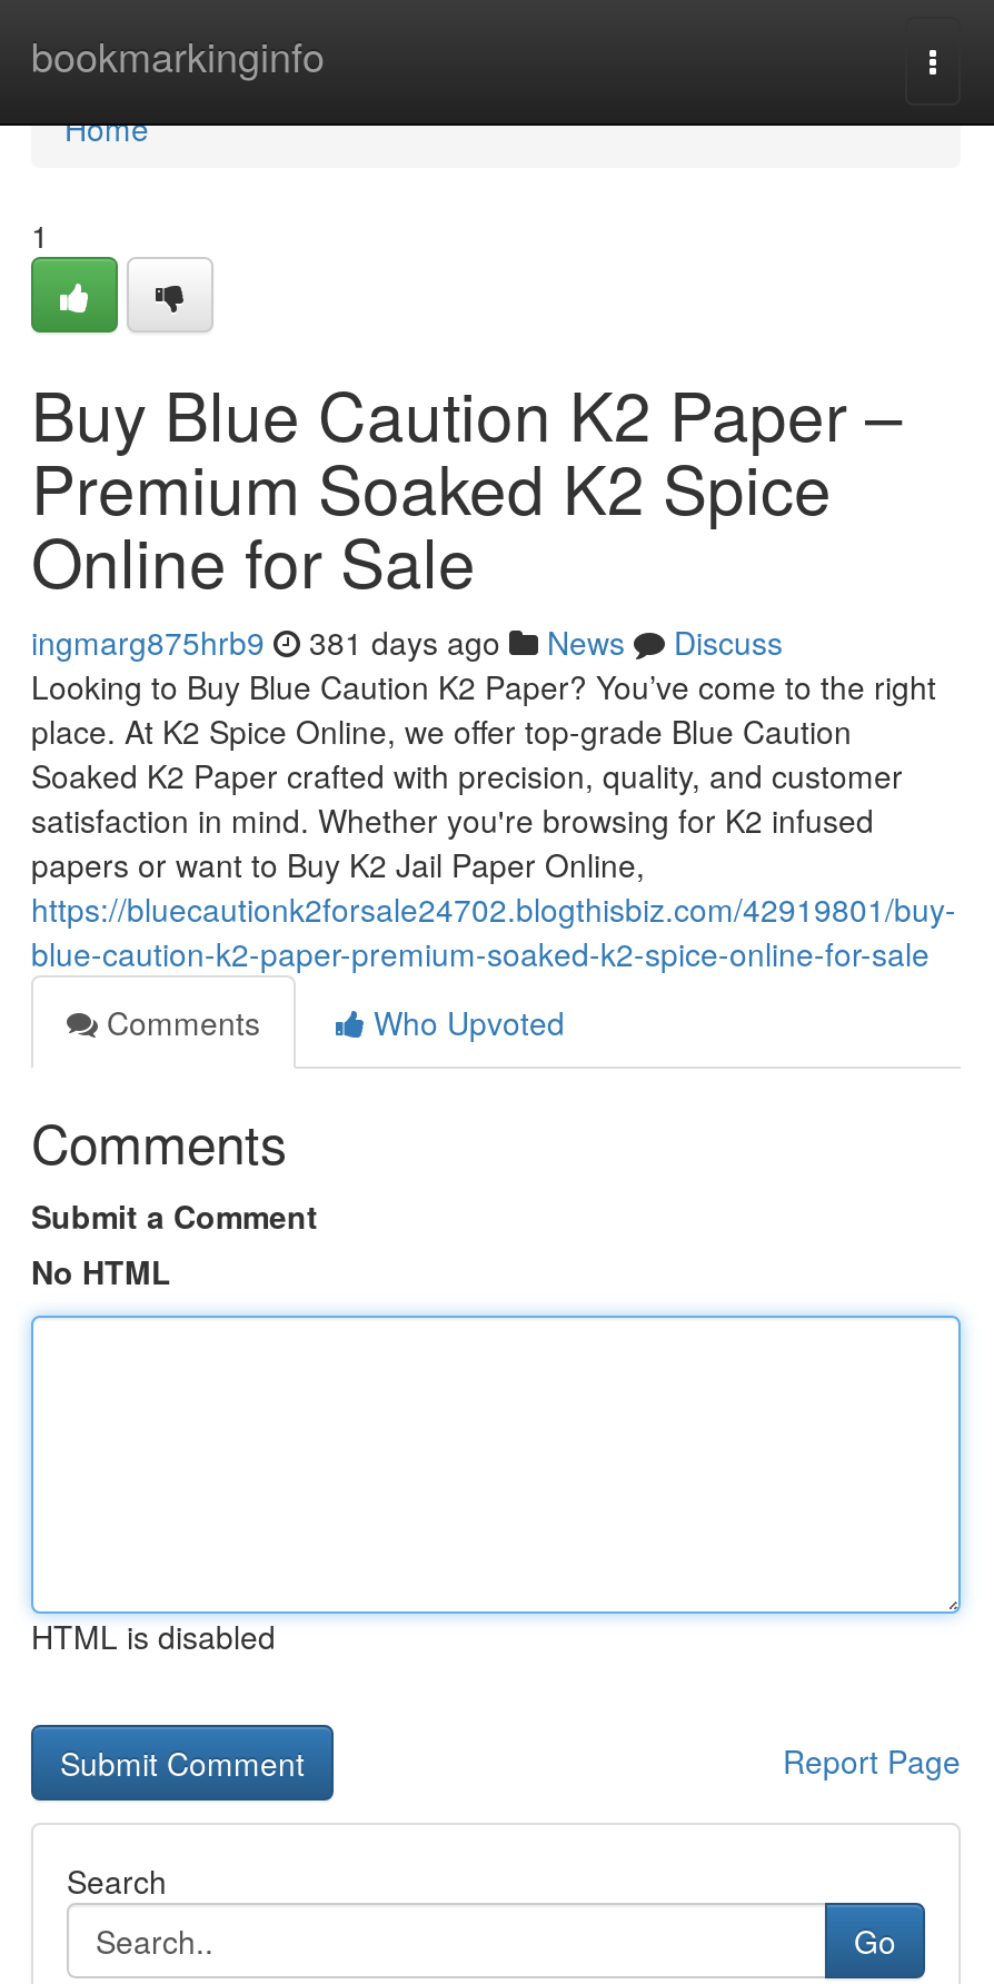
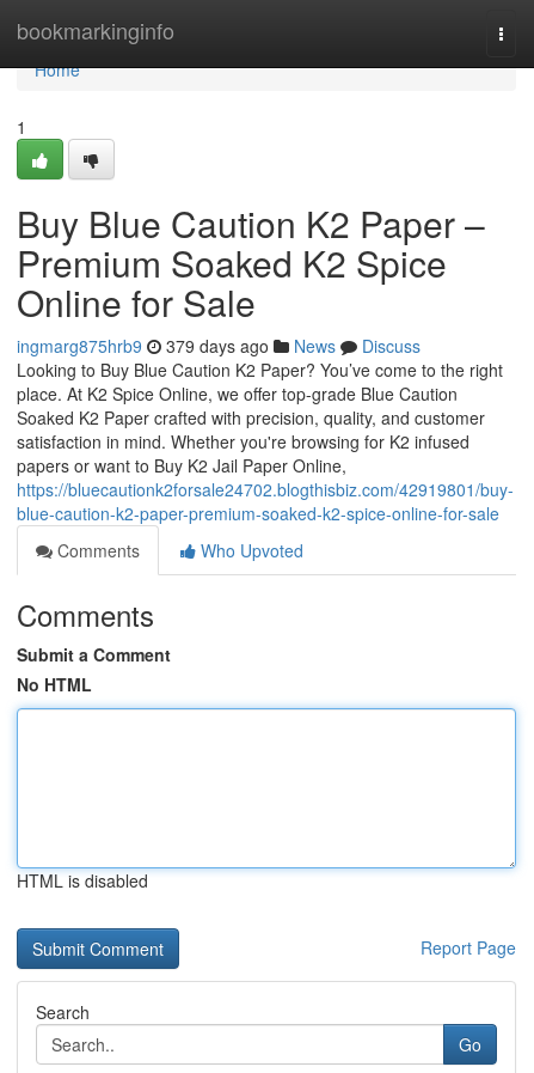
[31,619,783,664] ingmarg875hrb9 381 days ago News Discuss -> [17,334,421,358] ingmarg875hrb9 379 days ago News Discuss

